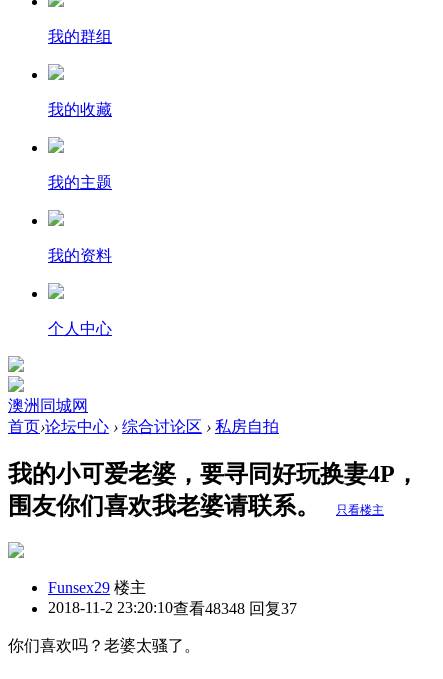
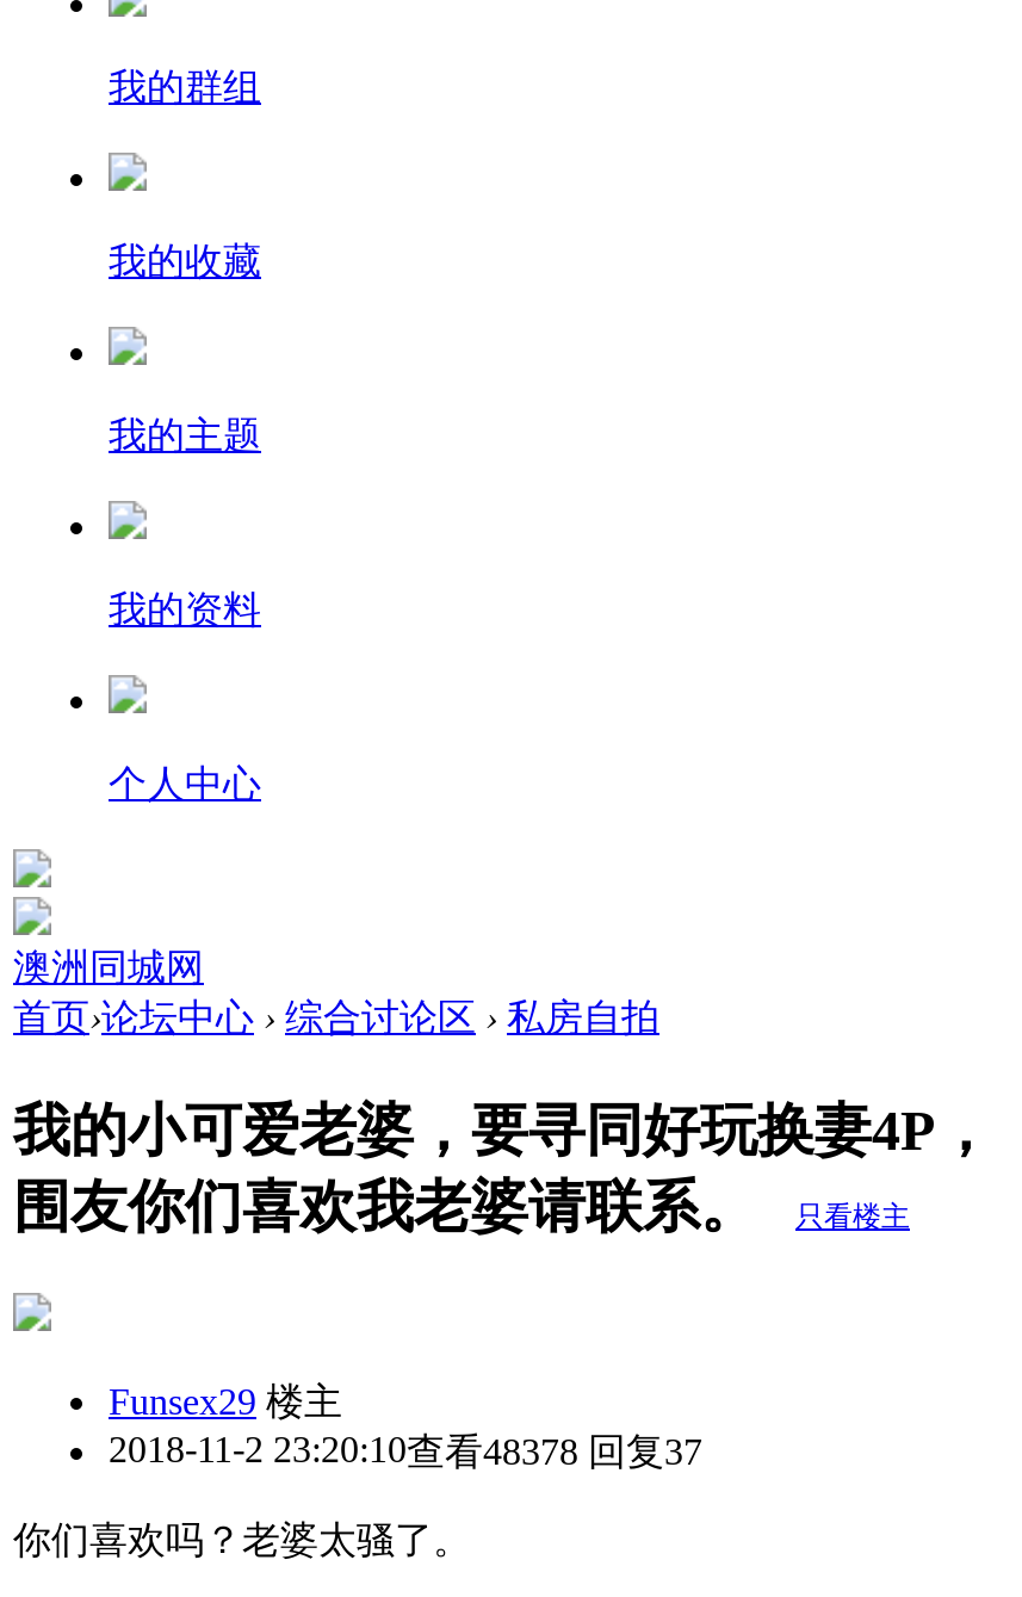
[48,599,297,617] 2018-11-2 23:20:10查看48348 回复37 -> [109,1428,702,1471] 2018-11-2 23:20:10查看48378 回复37

